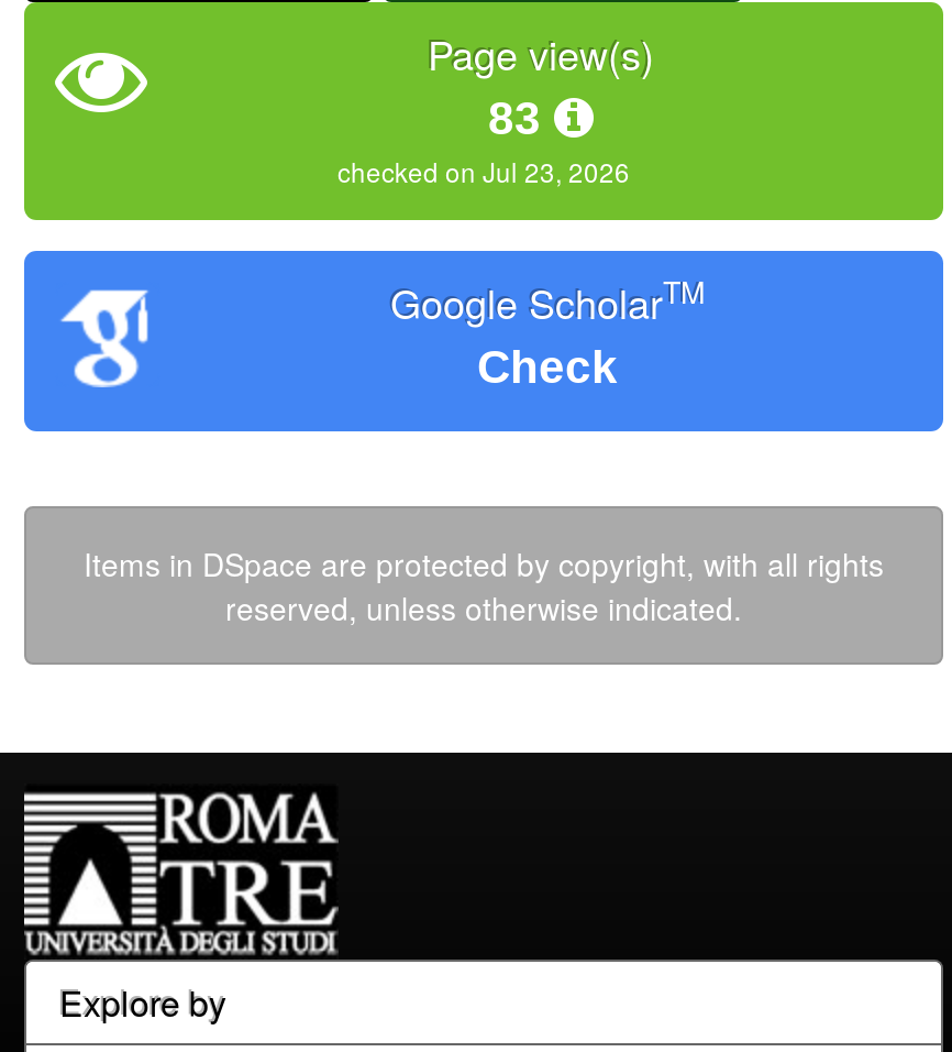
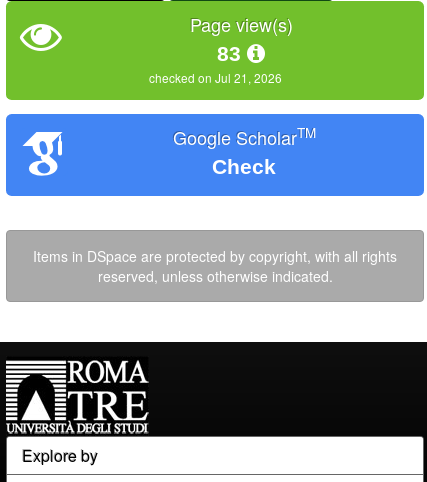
[337,152,630,189] checked on Jul 23, 2026 -> [148,69,281,86] checked on Jul 21, 2026

